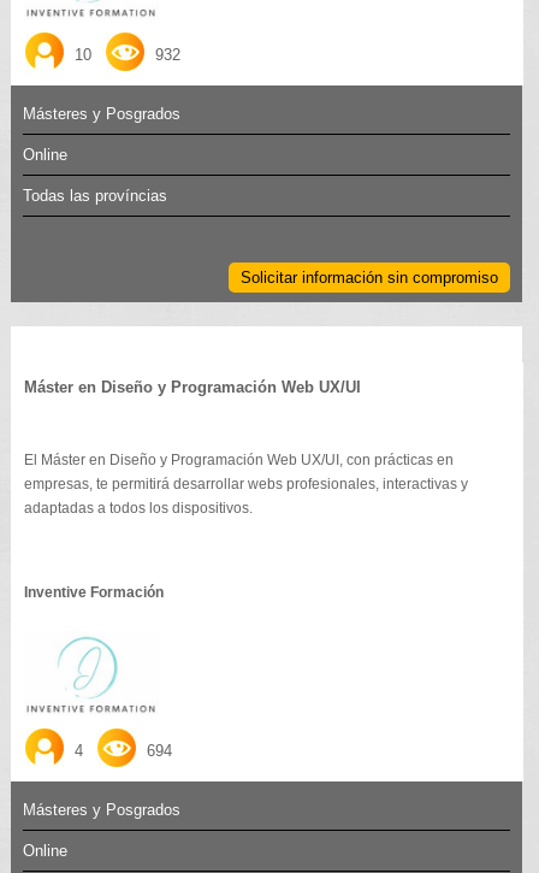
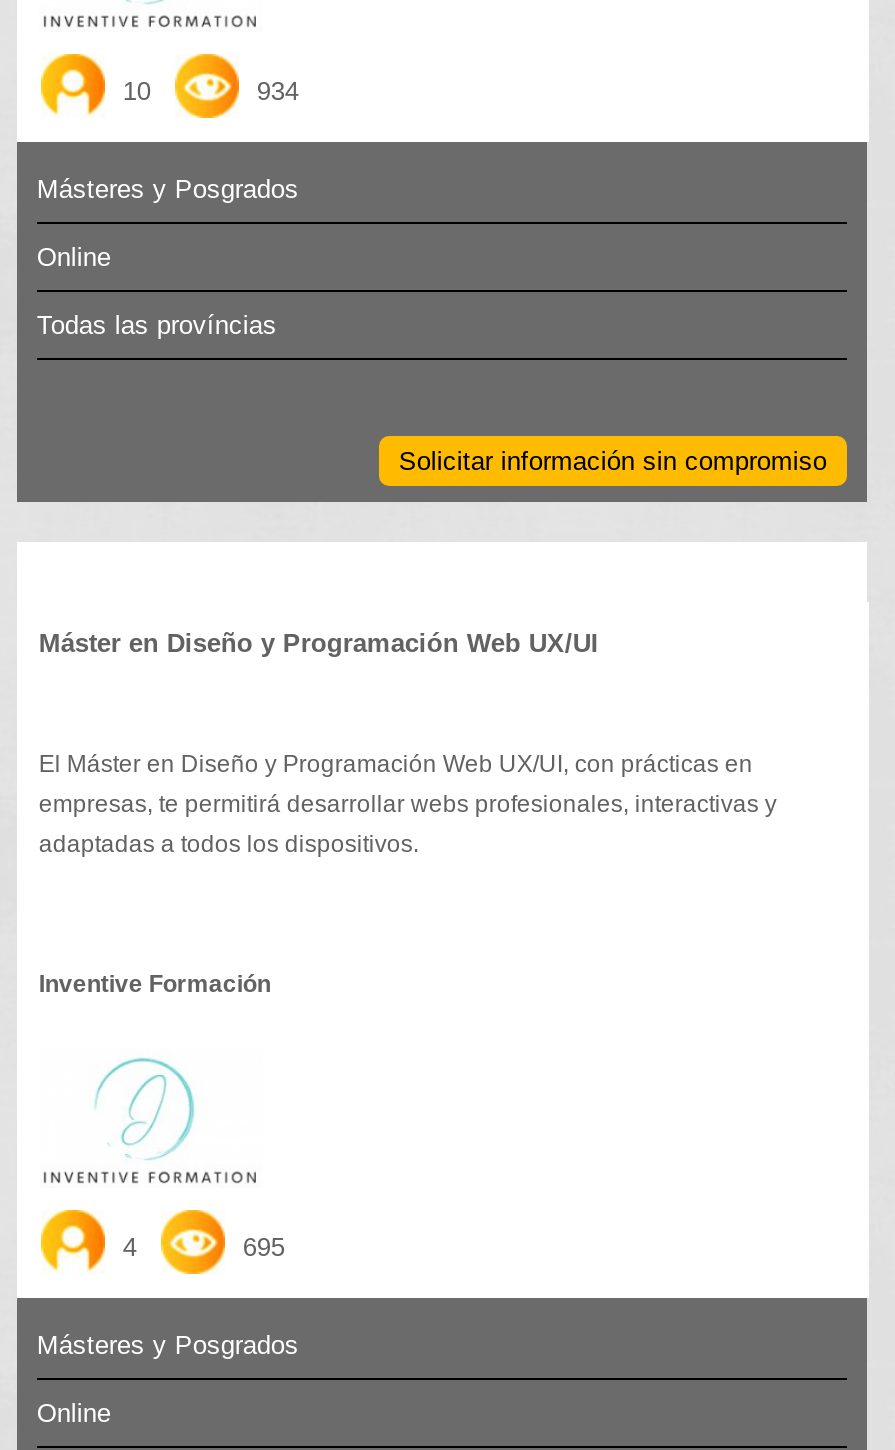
[155,45,180,63] 932 -> [257,75,299,105] 934
[147,741,172,759] 694 -> [243,1231,285,1261] 695

